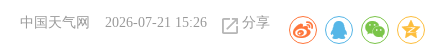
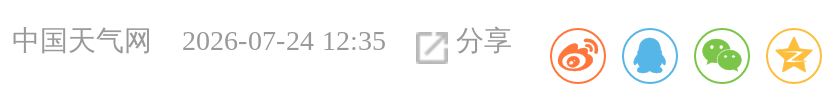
[20,15,207,30] 中国天气网 2026-07-21 15:26 -> [12,26,386,56] 中国天气网 2026-07-24 12:35

